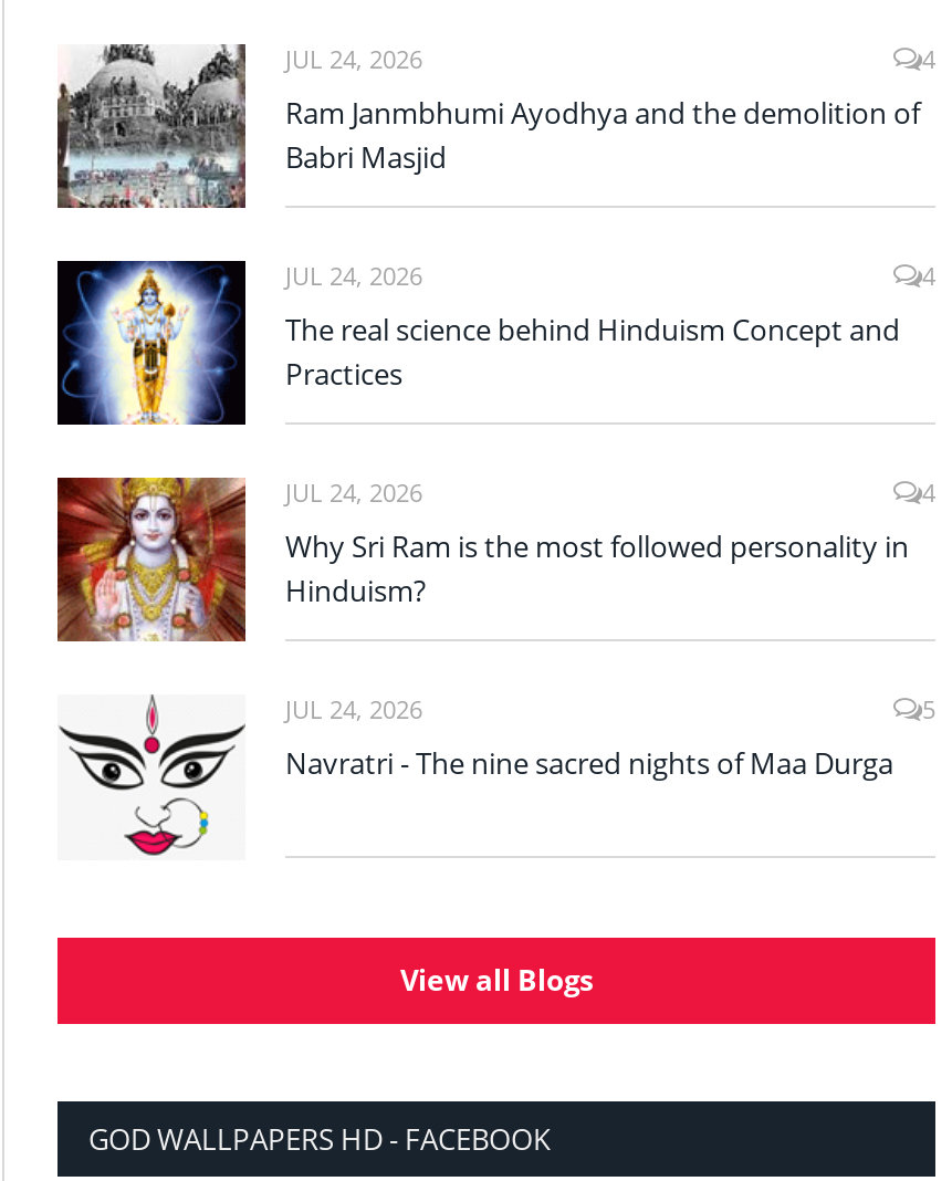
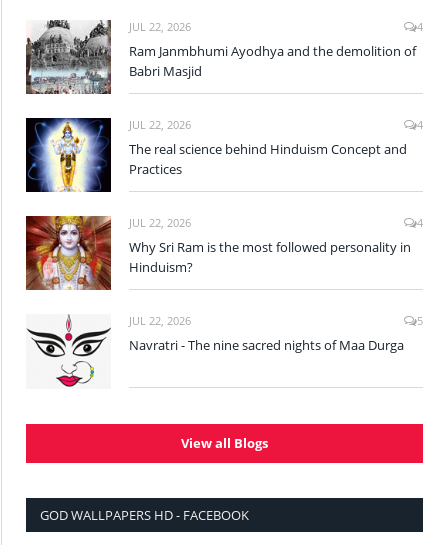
[285,42,422,75] JUL 24, 2026 -> [129,19,191,34] JUL 22, 2026
[285,259,422,292] JUL 24, 2026 -> [129,117,191,132] JUL 22, 2026
[285,476,422,509] JUL 24, 2026 -> [129,215,191,230] JUL 22, 2026
[285,693,422,726] JUL 24, 2026 -> [129,313,191,328] JUL 22, 2026

